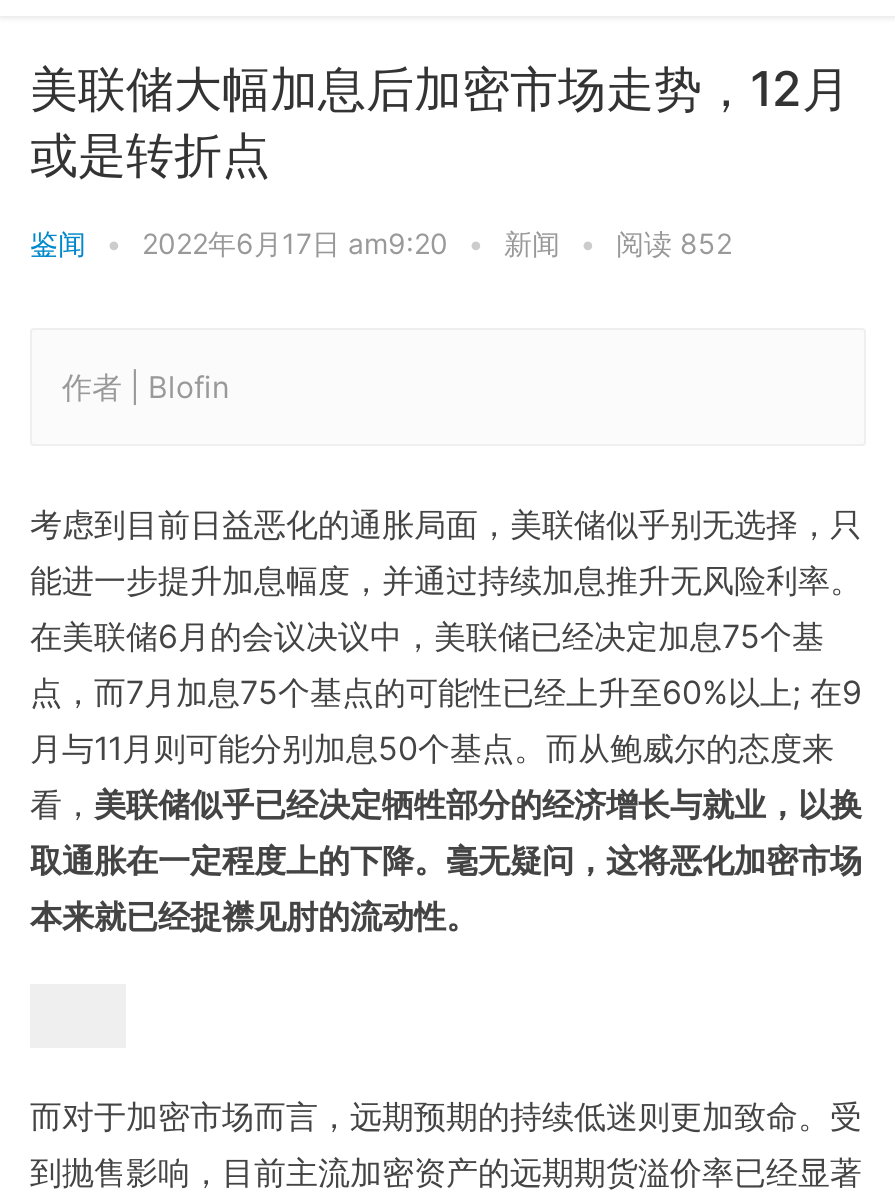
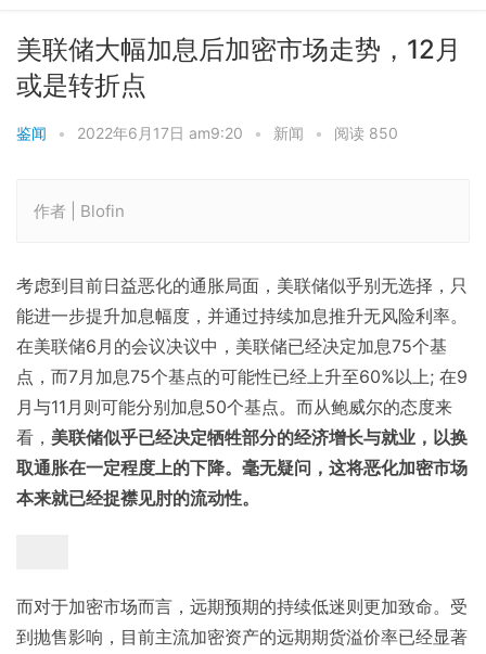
[30,226,732,260] 鉴闻 • 2022年6月17日 am9:20 • 新闻 • 阅读 852 -> [16,124,398,142] 鉴闻 • 2022年6月17日 am9:20 • 新闻 • 阅读 850

